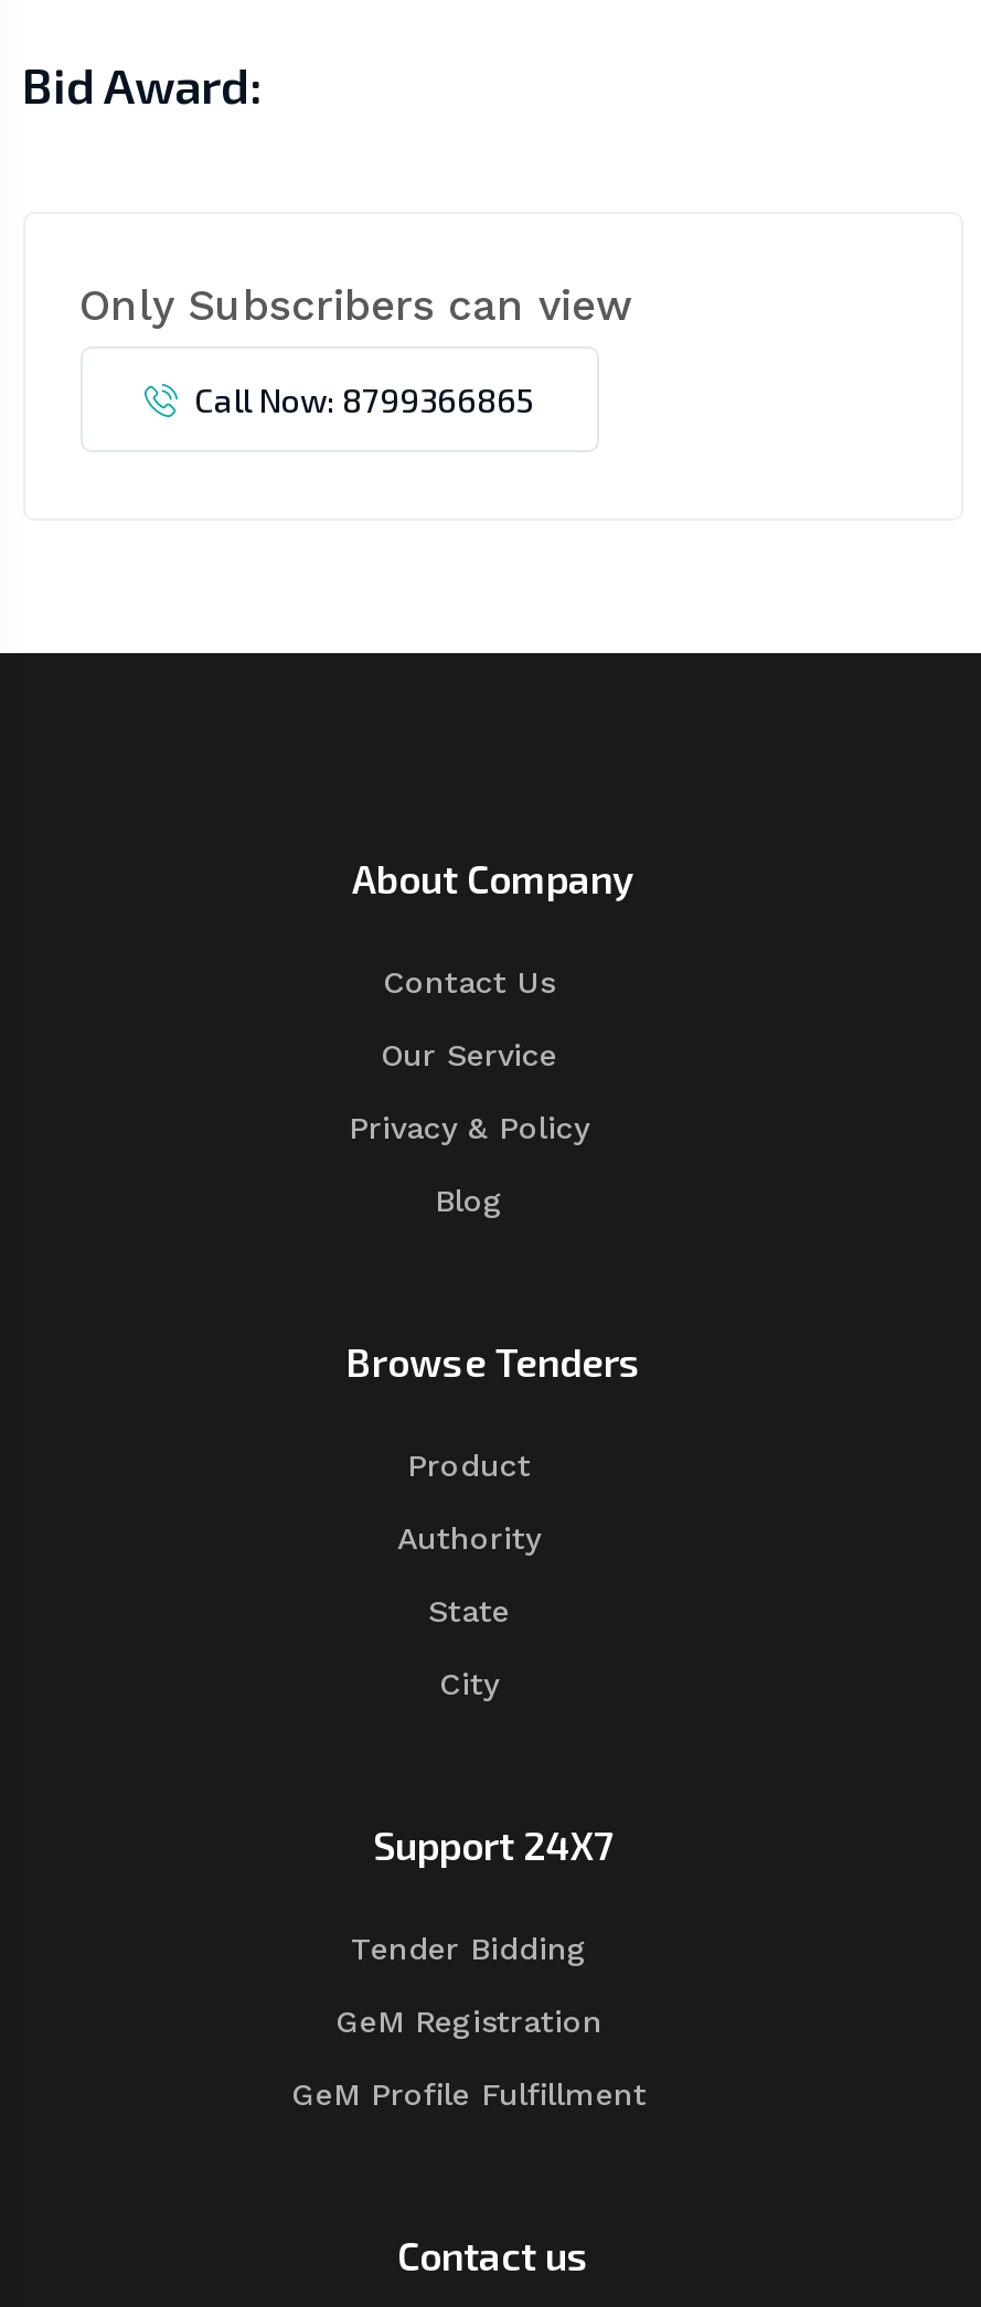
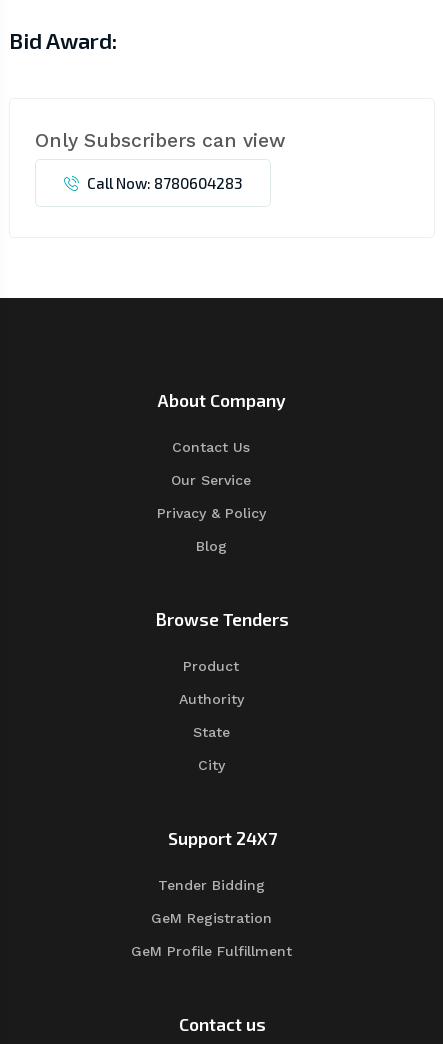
[194,380,534,419] Call Now: 8799366865 -> [86,174,241,192] Call Now: 8780604283

